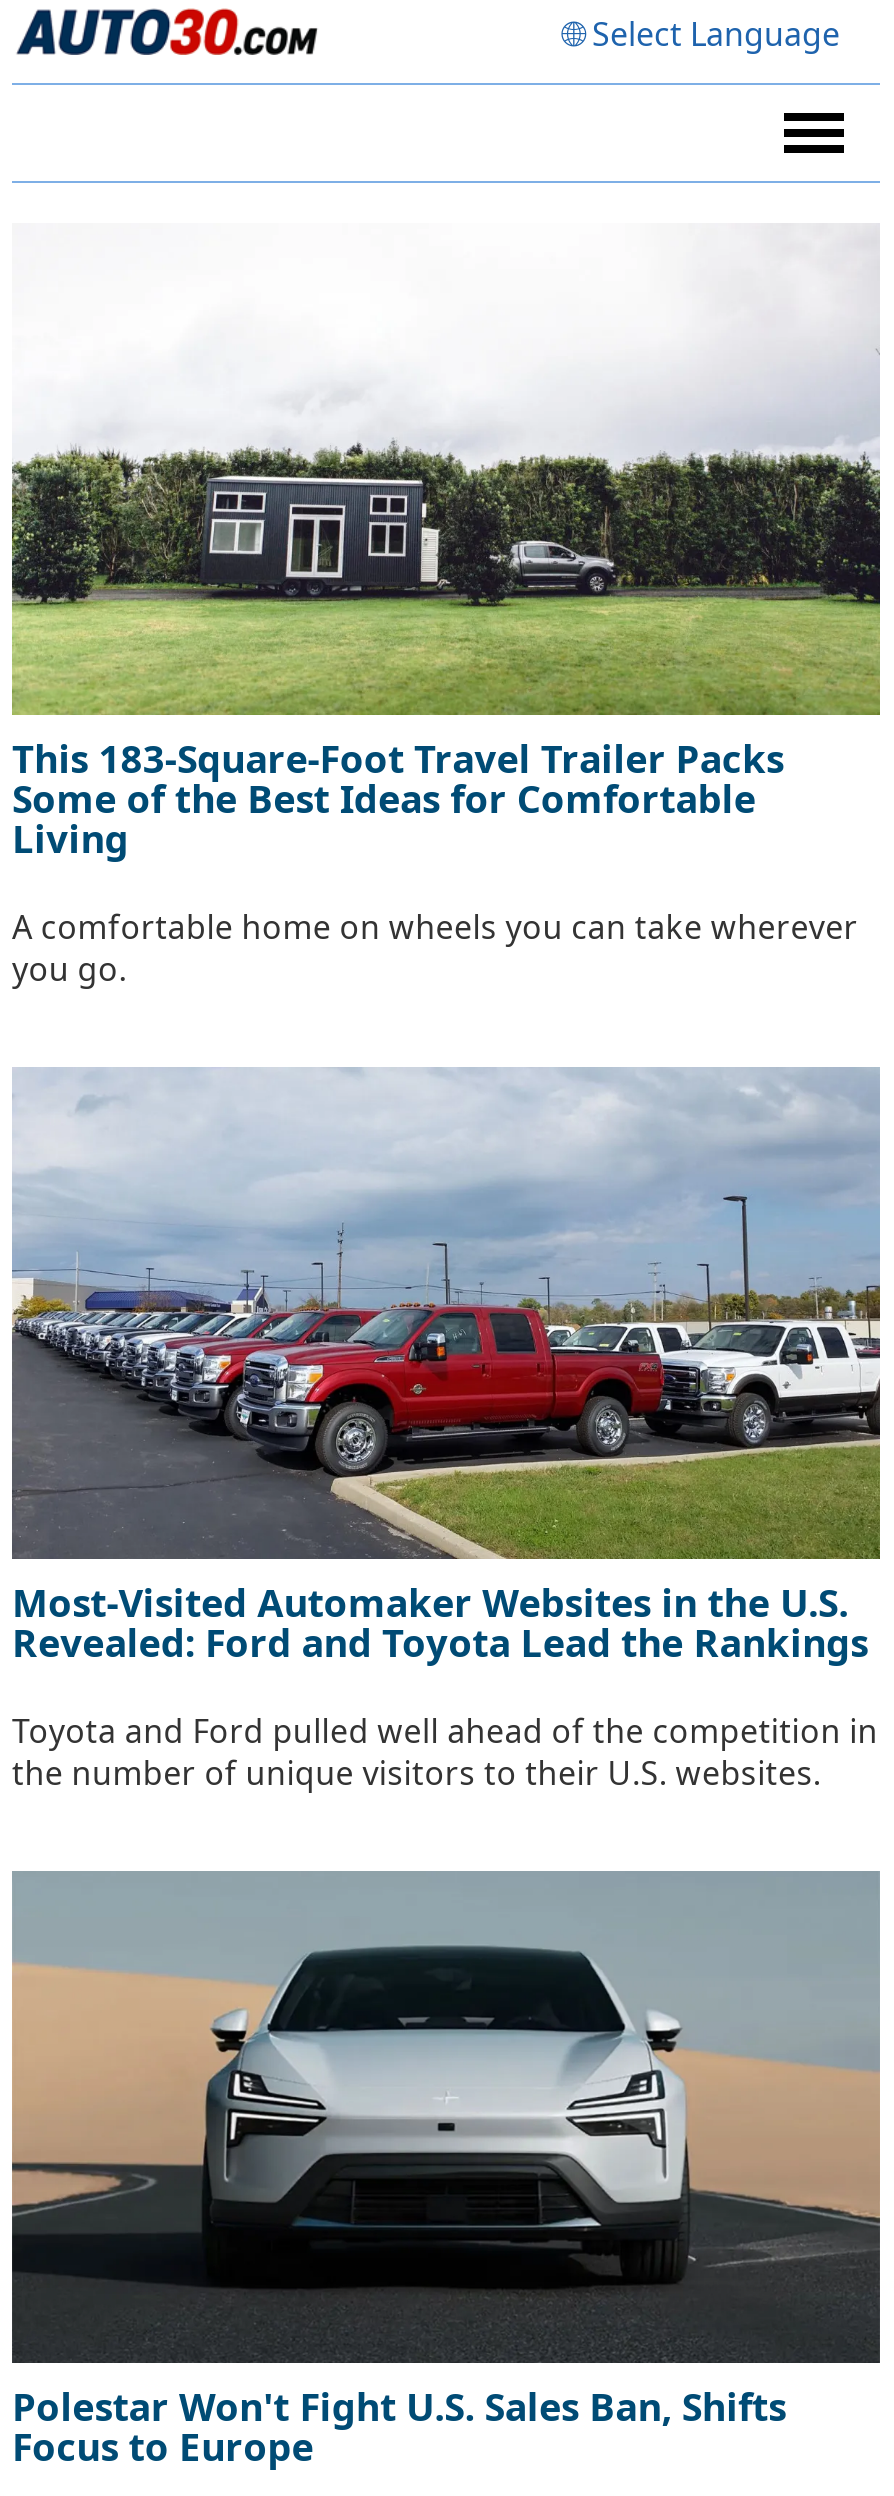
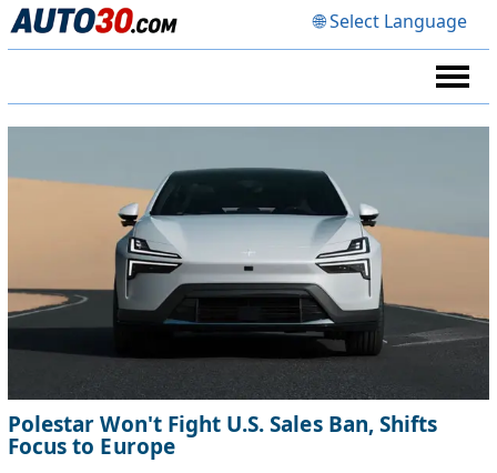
[10,233,882,991] [image] | This 183-Square-Foot Travel Trailer Packs | Some of the Best Ideas for Comfortable | Living | A comfortable home on wheels you can take wherever | you go. -> none
[10,1067,882,1795] [image] | Most-Visited Automaker Websites in the U.S. | Revealed: Ford and Toyota Lead the Rankings | Toyota and Ford pulled well ahead of the competition in | the number of unique visitors to their U.S. websites. -> none

